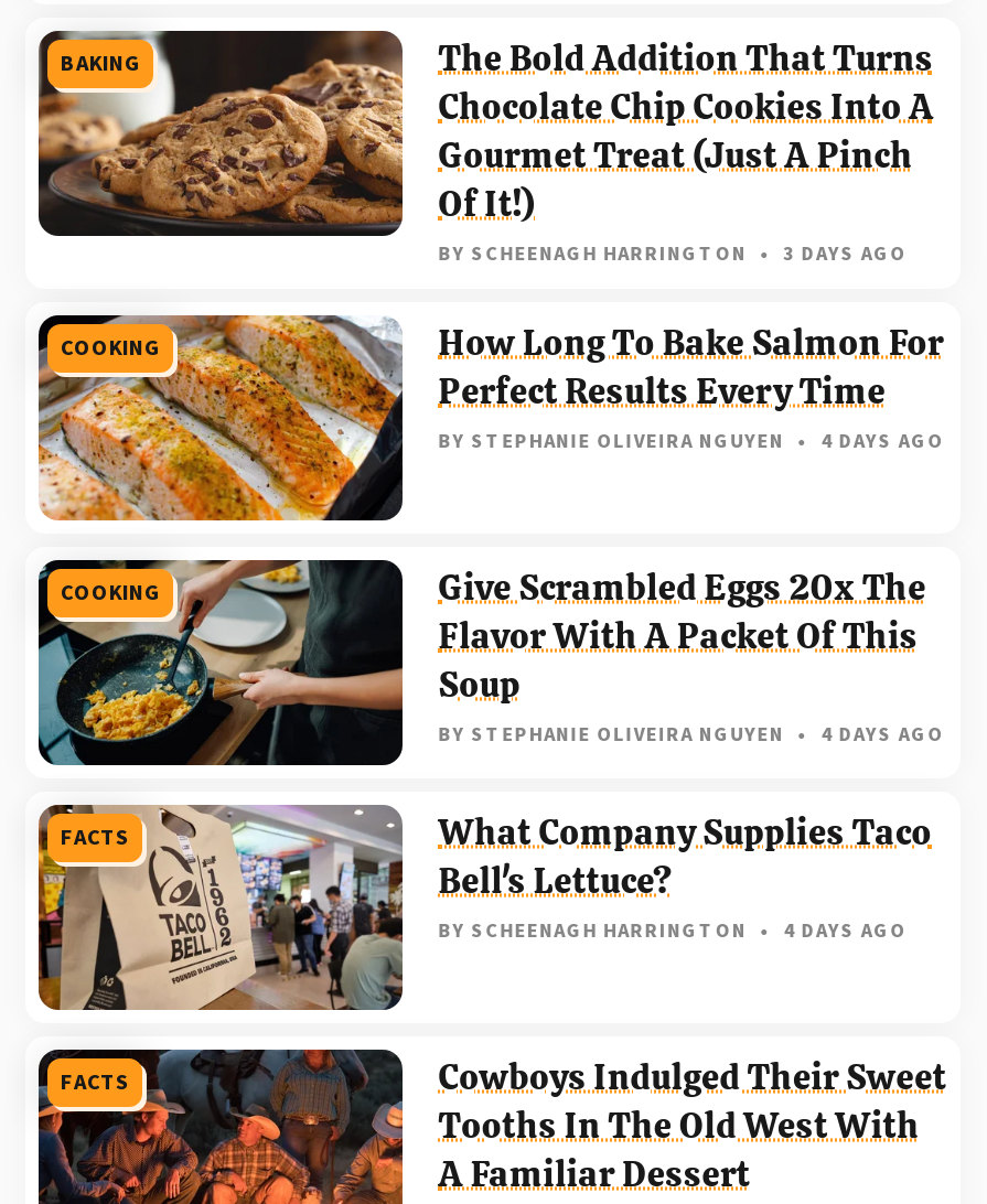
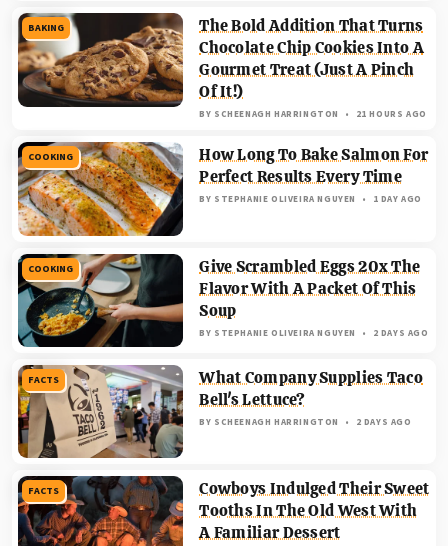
[438,239,907,268] BY SCHEENAGH HARRINGTON 3 DAYS AGO -> [199,108,427,121] BY SCHEENAGH HARRINGTON 21 HOURS AGO
[438,427,944,455] BY STEPHANIE OLIVEIRA NGUYEN 4 DAYS AGO -> [199,193,422,206] BY STEPHANIE OLIVEIRA NGUYEN 1 DAY AGO
[438,720,944,749] BY STEPHANIE OLIVEIRA NGUYEN 4 DAYS AGO -> [199,326,429,339] BY STEPHANIE OLIVEIRA NGUYEN 2 DAYS AGO
[438,916,907,945] BY SCHEENAGH HARRINGTON 4 DAYS AGO -> [199,416,412,429] BY SCHEENAGH HARRINGTON 2 DAYS AGO

